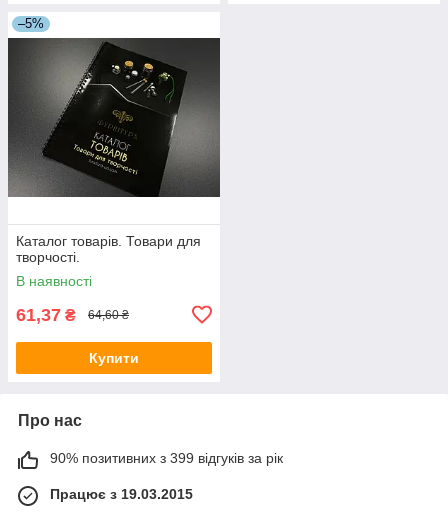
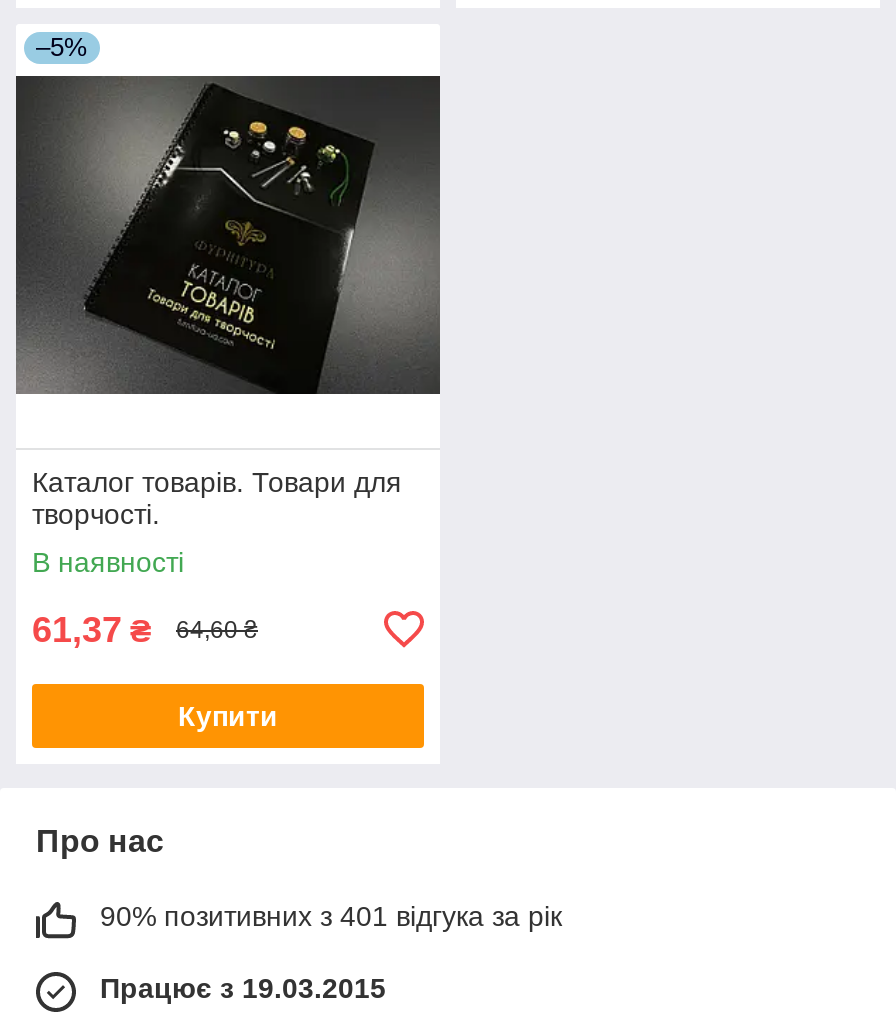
[50,450,283,466] 90% позитивних з 399 відгуків за рік -> [100,900,562,932] 90% позитивних з 401 відгука за рік

